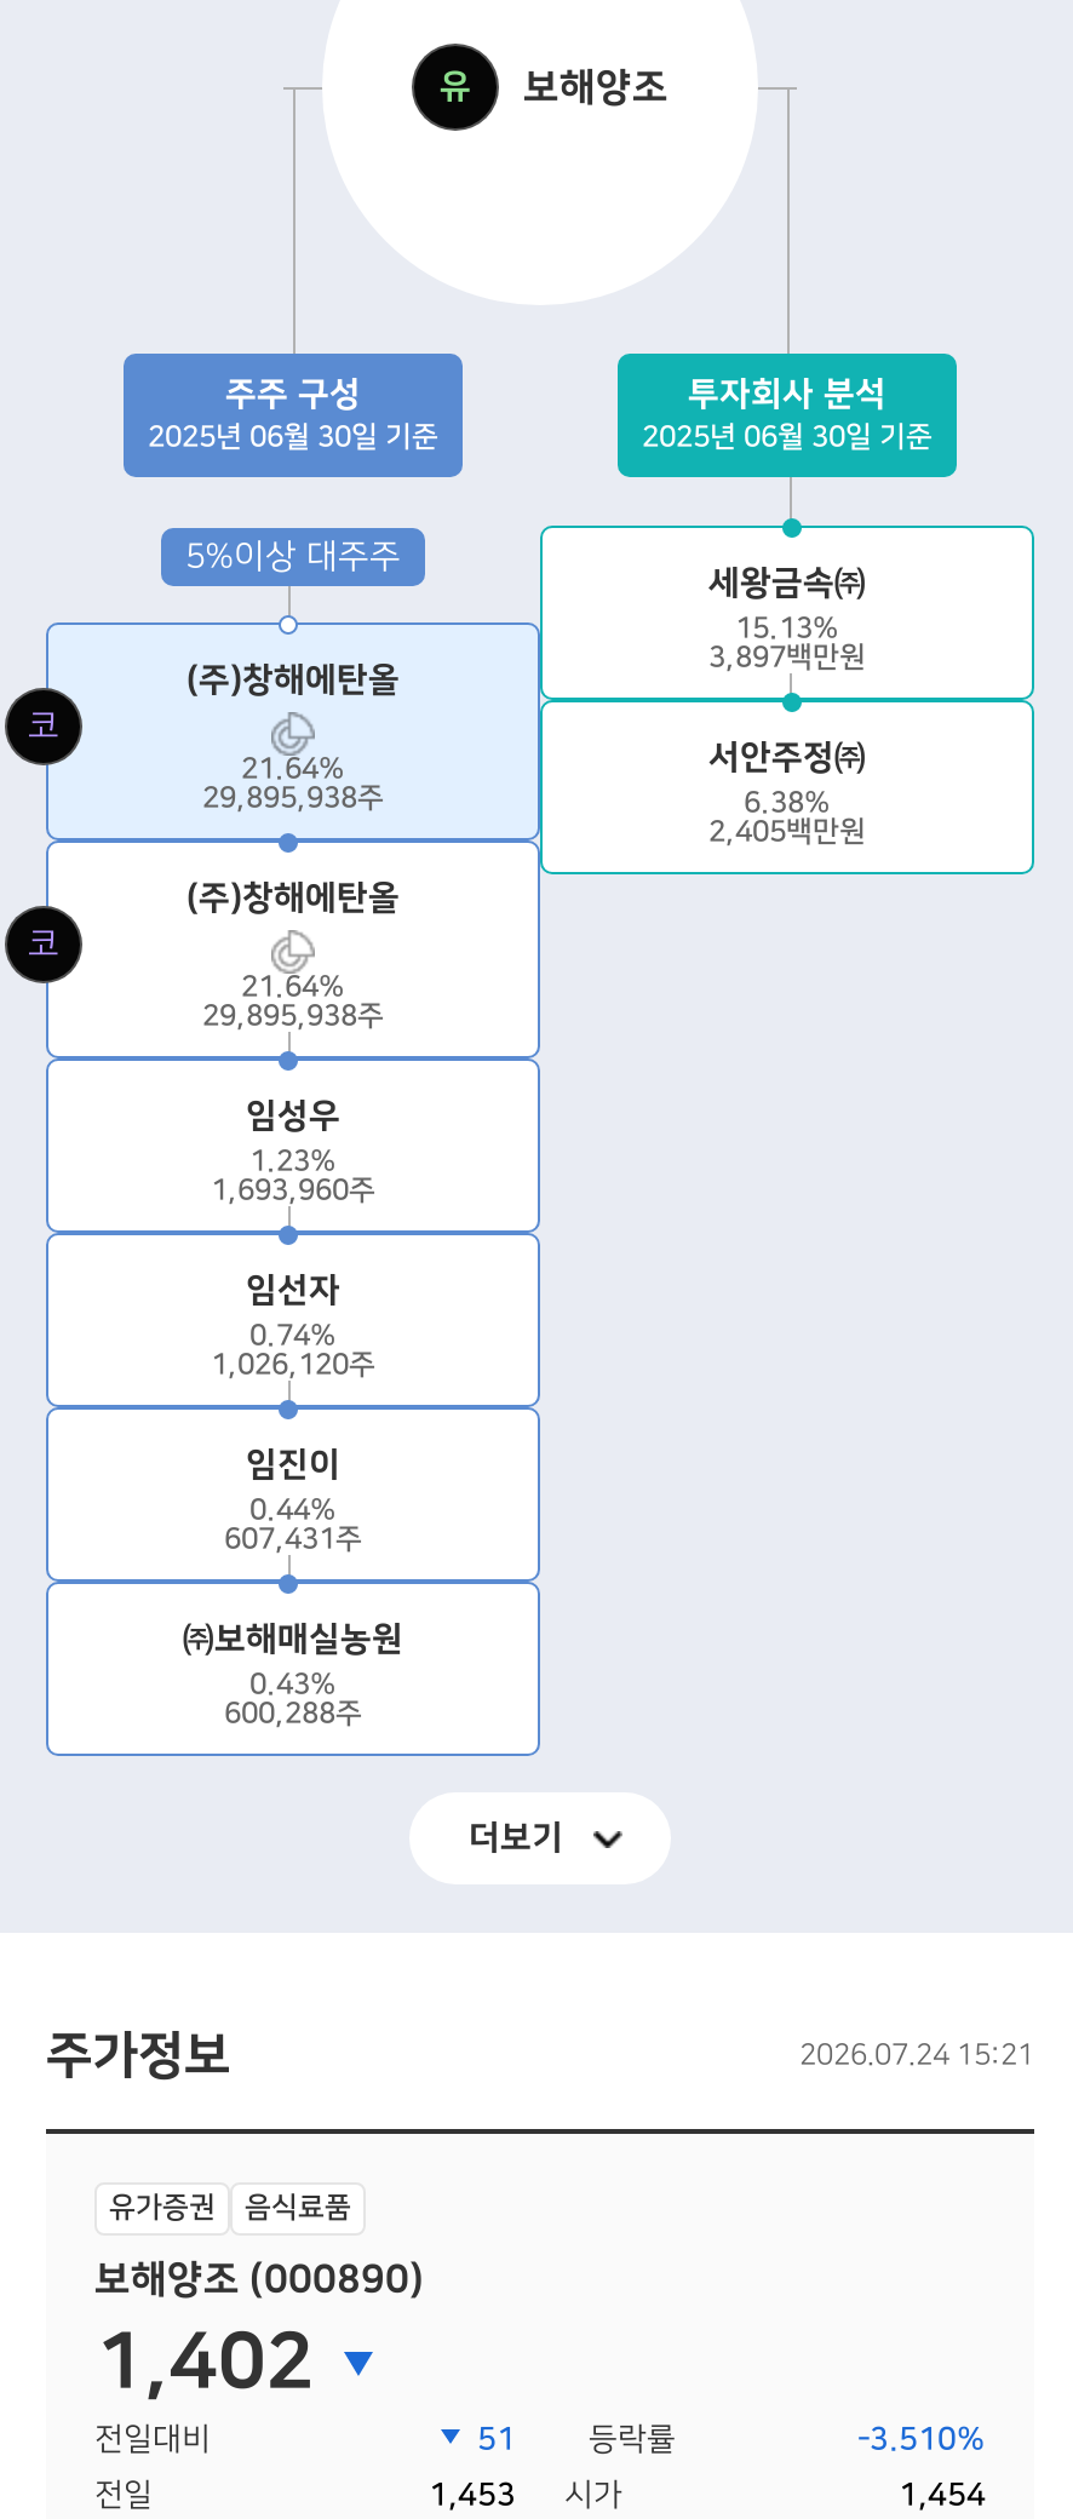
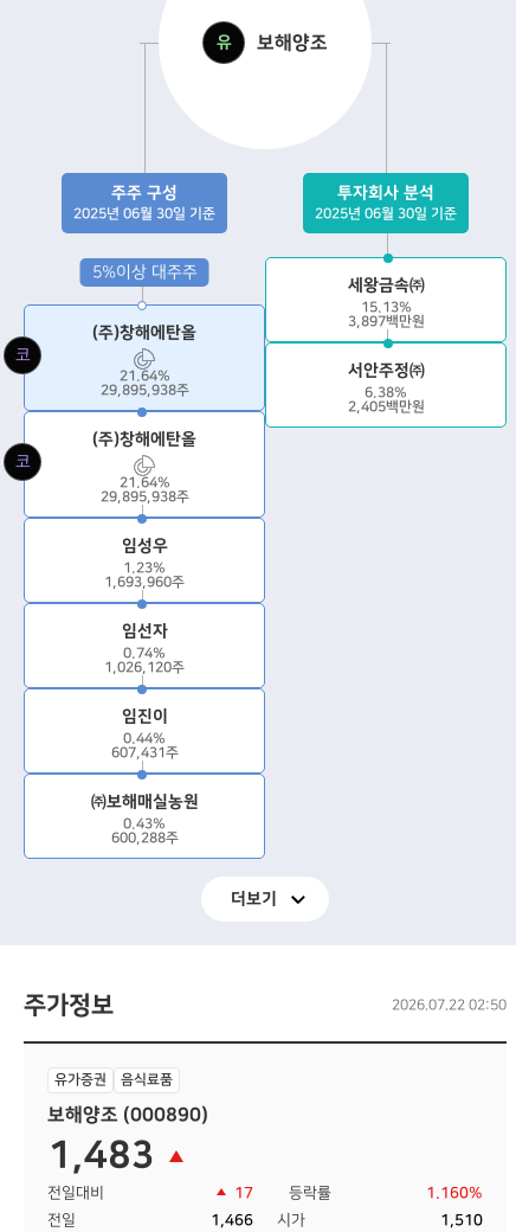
[799,2038,1034,2070] 2026.07.24 15:21 -> [392,997,507,1012] 2026.07.22 02:50
[94,2318,315,2405] 1,402 -> [47,1134,155,1176] 1,483
[477,2422,516,2456] 51 -> [234,1185,253,1201] 17
[857,2422,986,2456] -3.510% -> [426,1185,483,1201] 1.160%
[429,2478,622,2512] 1,453 시가 -> [211,1212,305,1228] 1,466 시가
[899,2478,986,2512] 1,454 -> [440,1212,483,1228] 1,510

